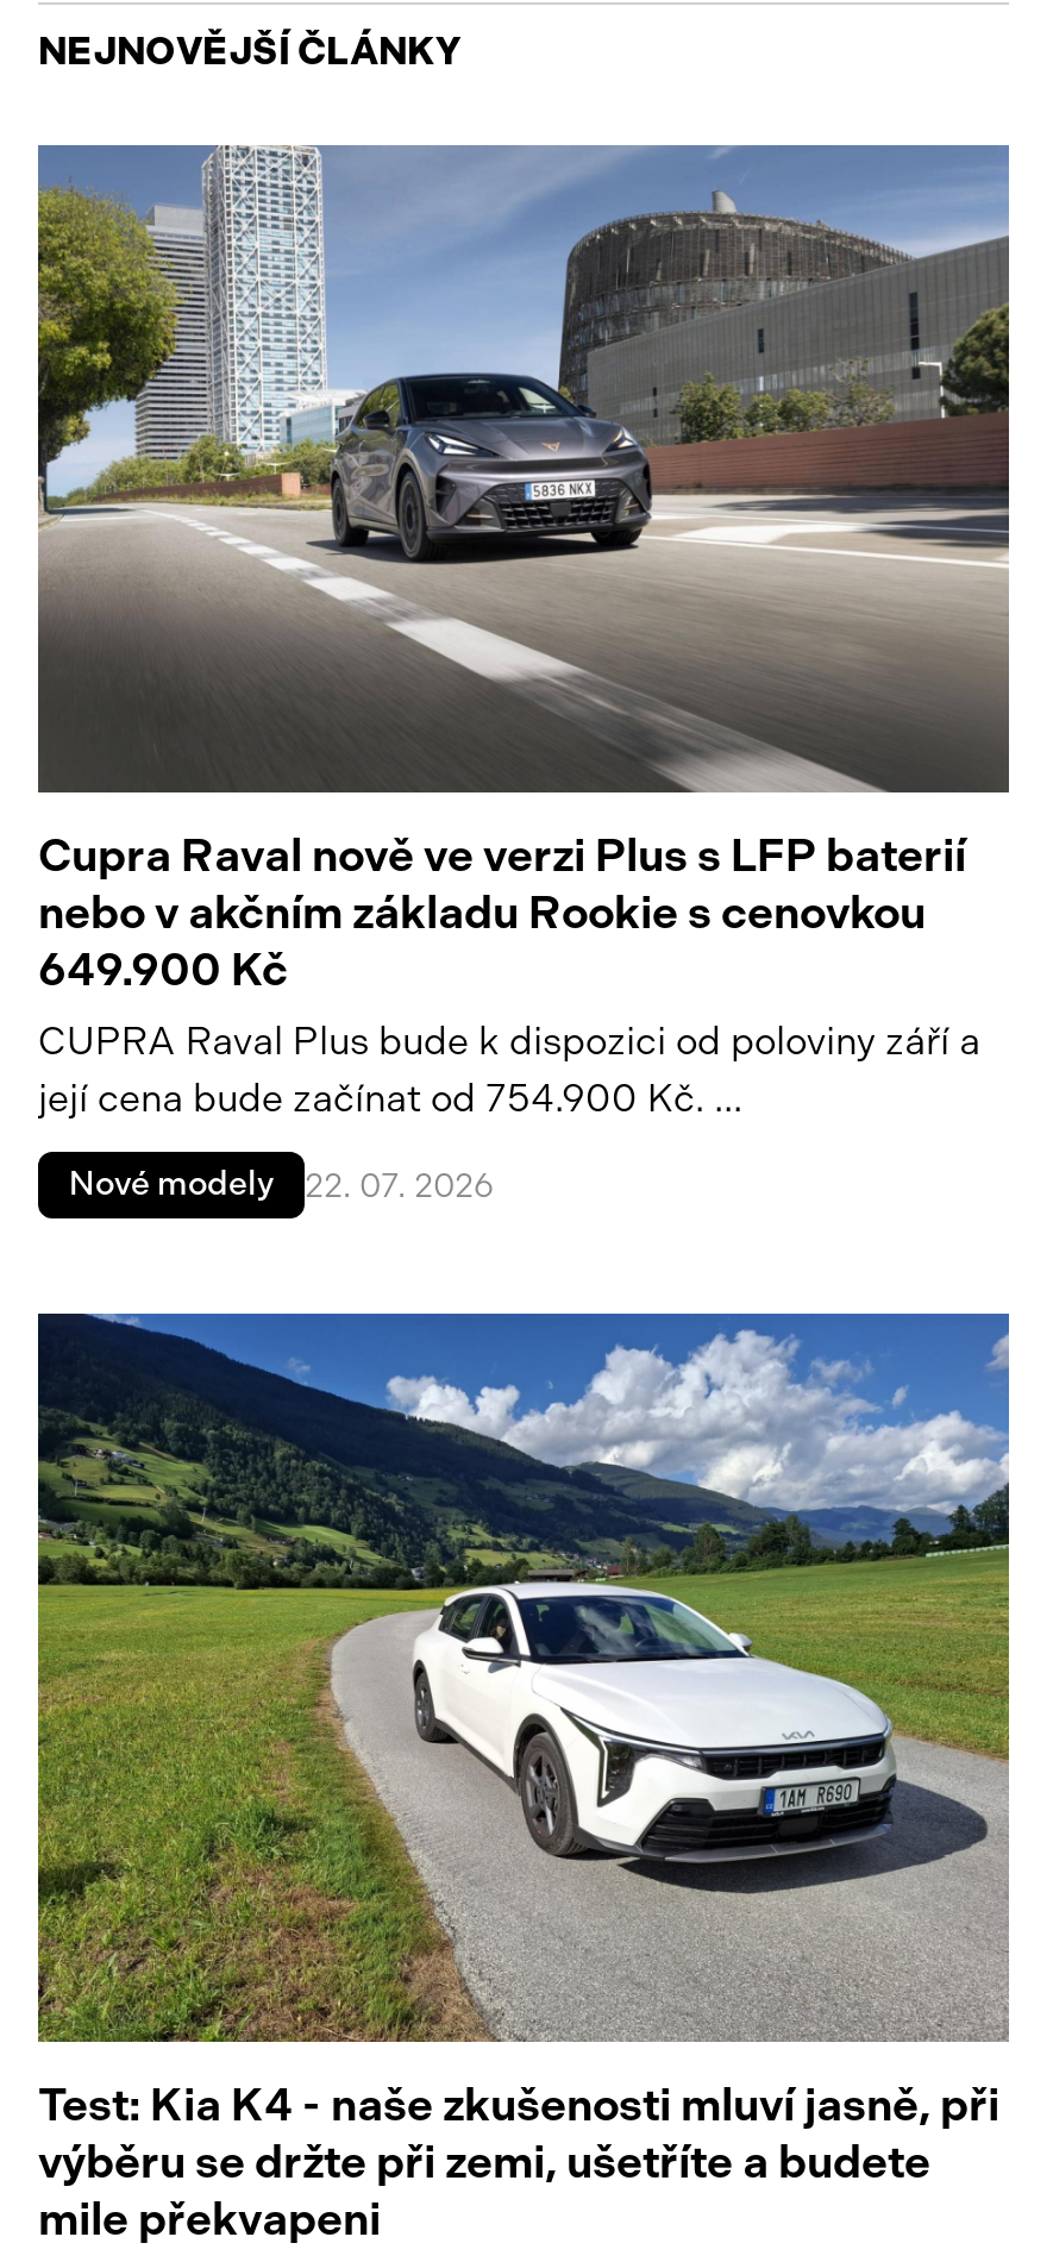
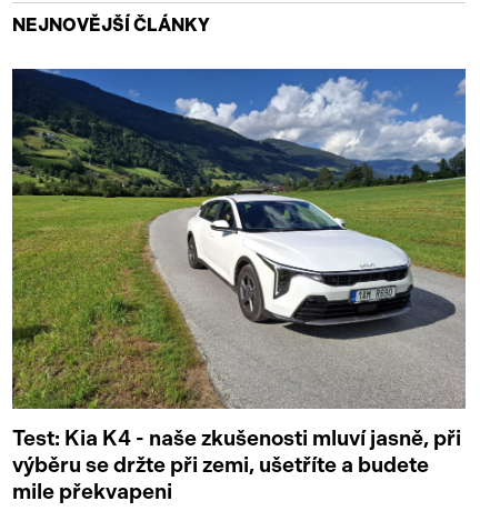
[36,143,1011,1207] [image] | Cupra Raval nově ve verzi Plus s LFP baterií | nebo v akčním základu Rookie s cenovkou | 649.900 Kč | CUPRA Raval Plus bude k dispozici od poloviny září a | její cena bude začínat od 754.900 Kč. ... | Nové modely | 22. 07. 2026 -> none

